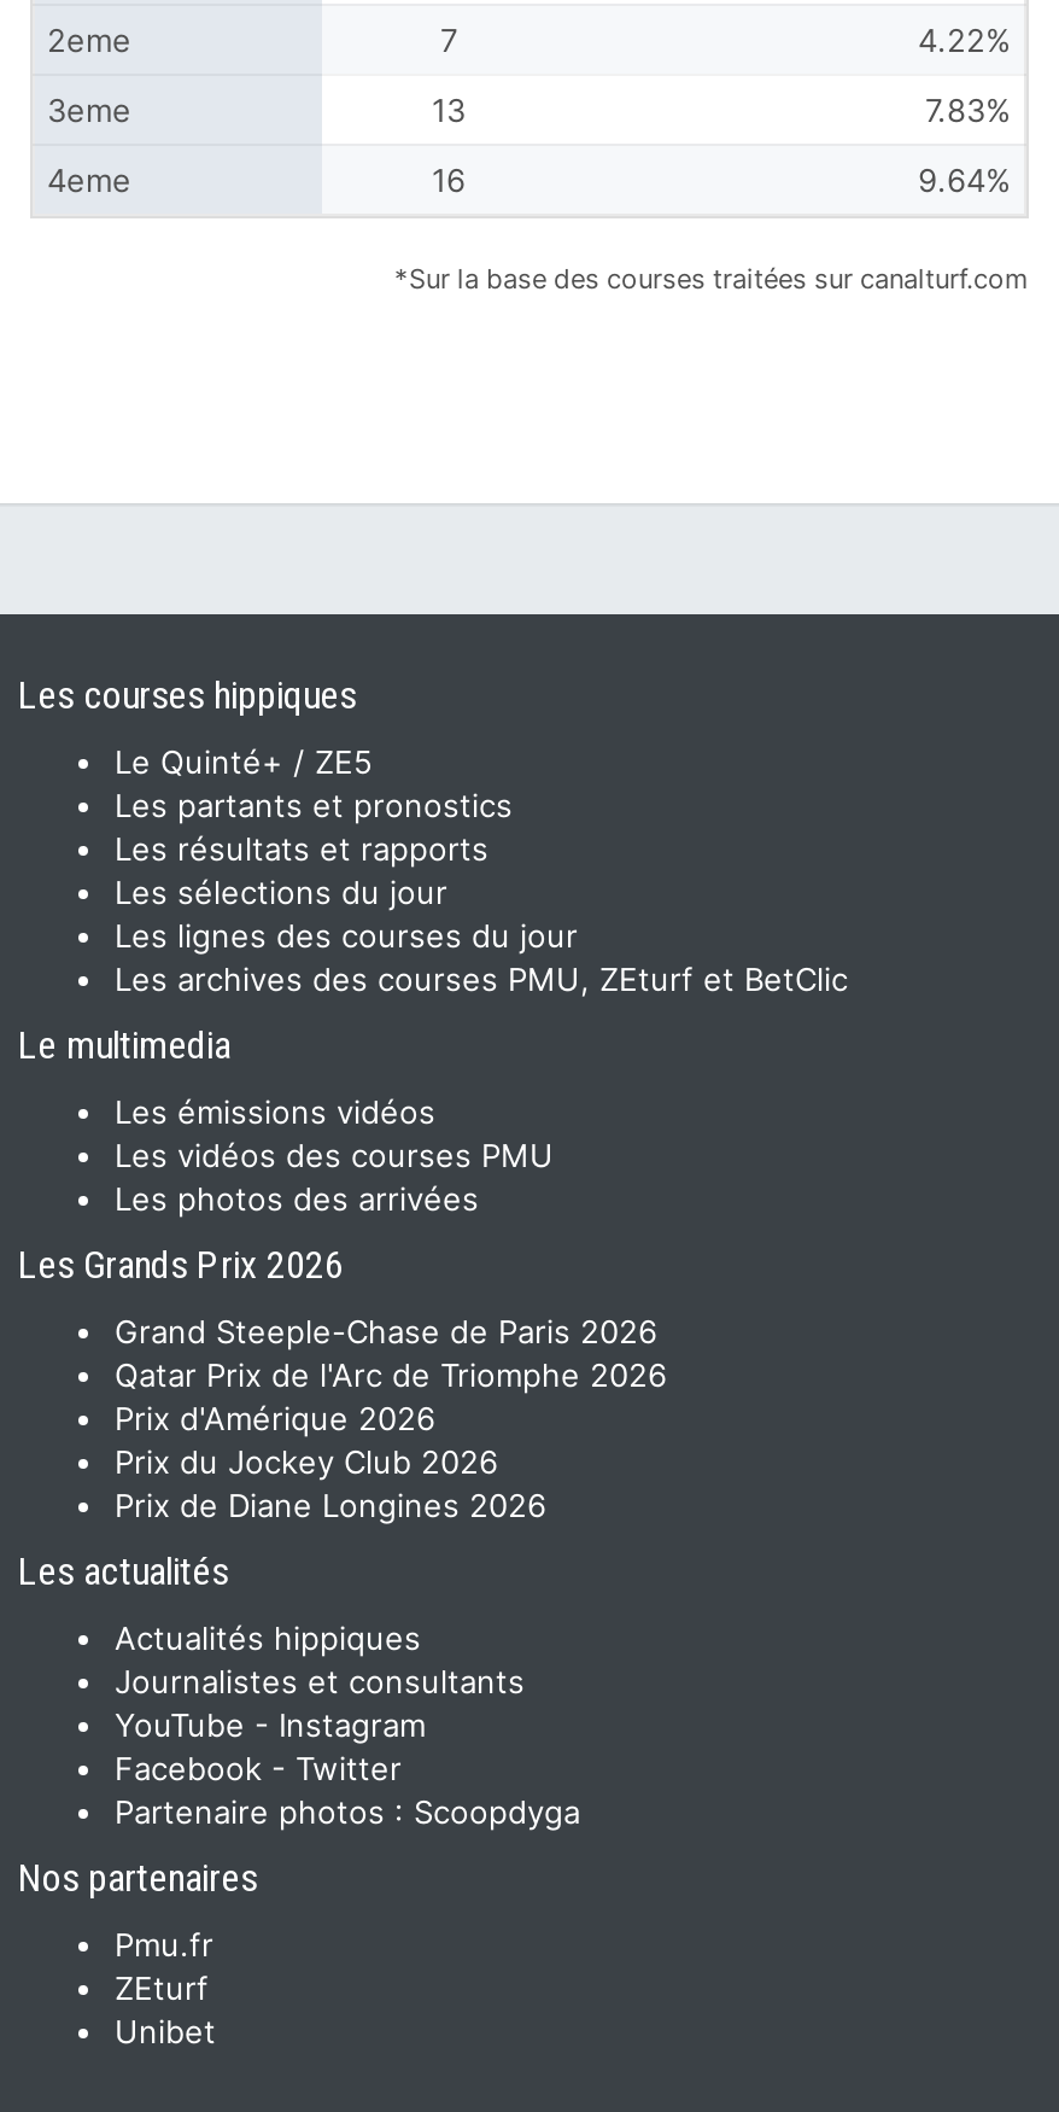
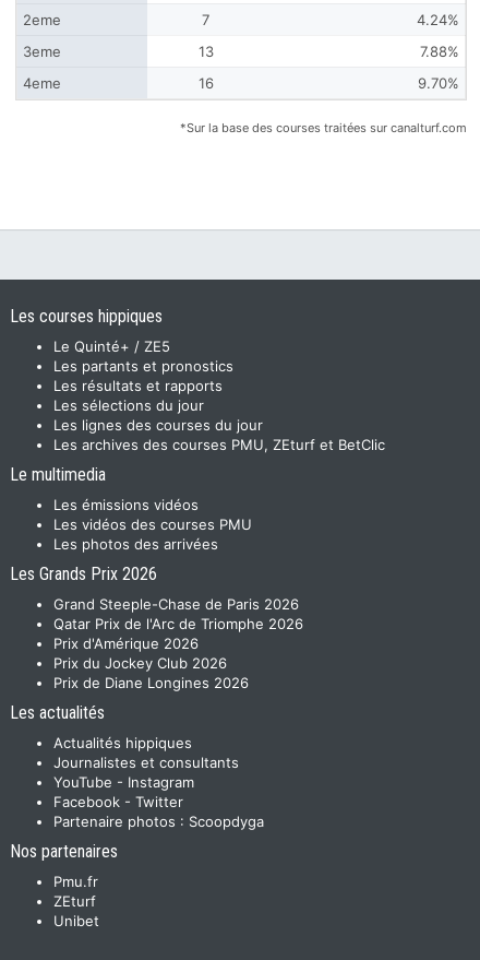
[918,20,1012,59] 4.22% -> [417,11,459,29] 4.24%
[925,90,1012,129] 7.83% -> [420,43,459,60] 7.88%
[918,160,1012,199] 9.64% -> [418,75,459,92] 9.70%

